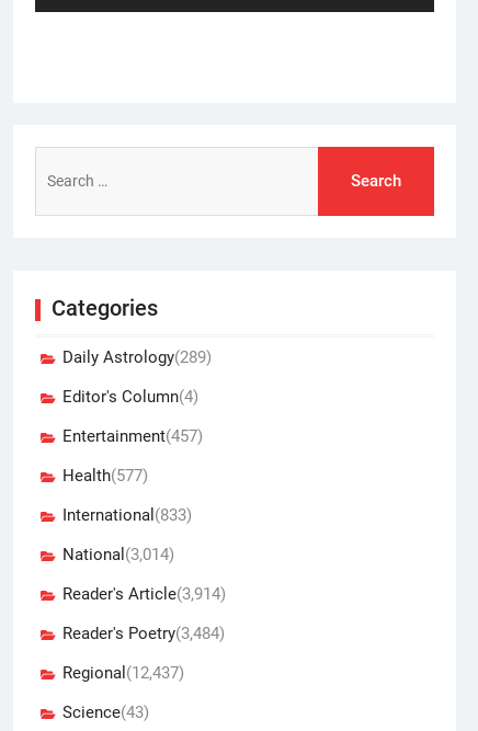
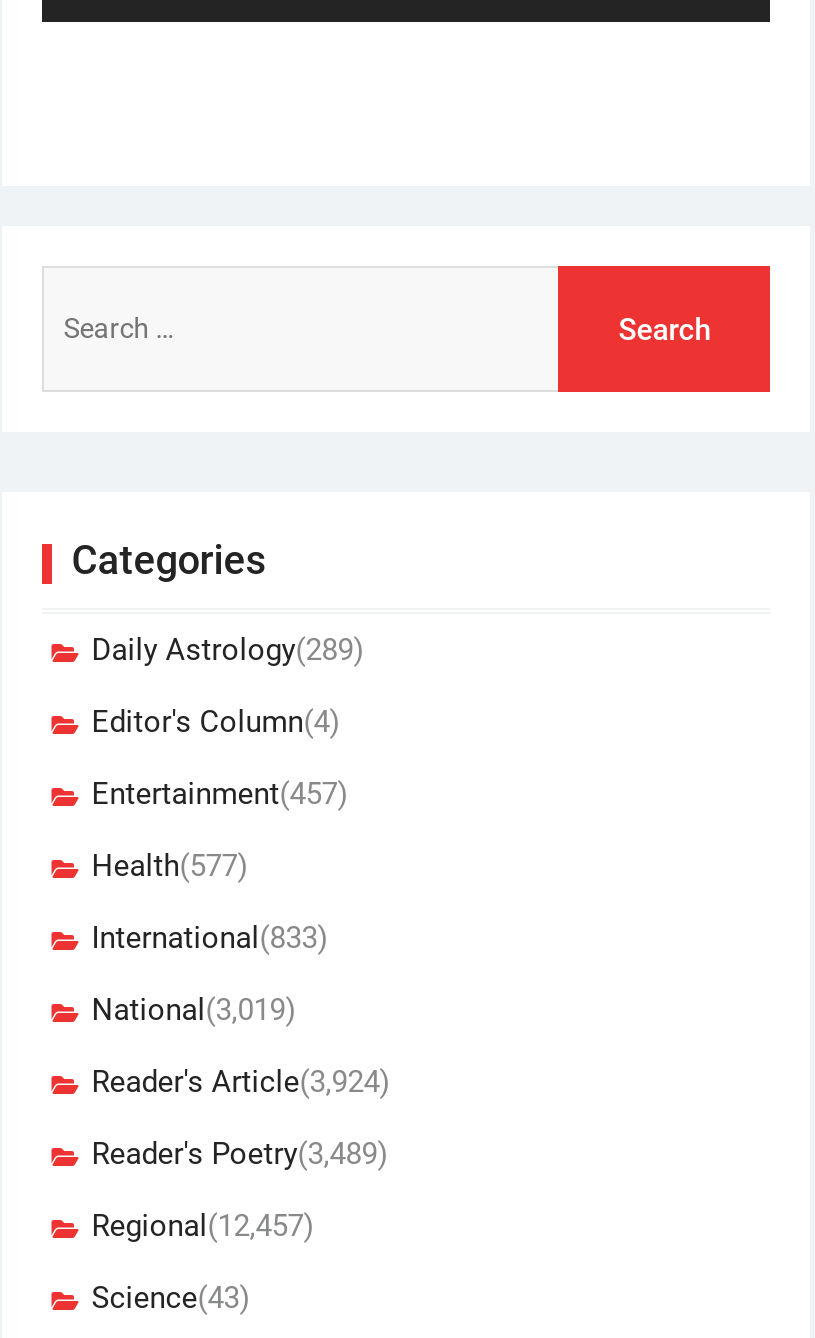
[62,544,174,564] National(3,014) -> [91,993,295,1029] National(3,019)
[62,584,226,603] Reader's Article(3,914) -> [91,1065,389,1101] Reader's Article(3,924)
[62,623,224,643] Reader's Poetry(3,484) -> [91,1137,387,1173] Reader's Poetry(3,489)
[62,663,184,682] Regional(12,437) -> [91,1209,313,1245] Regional(12,457)

